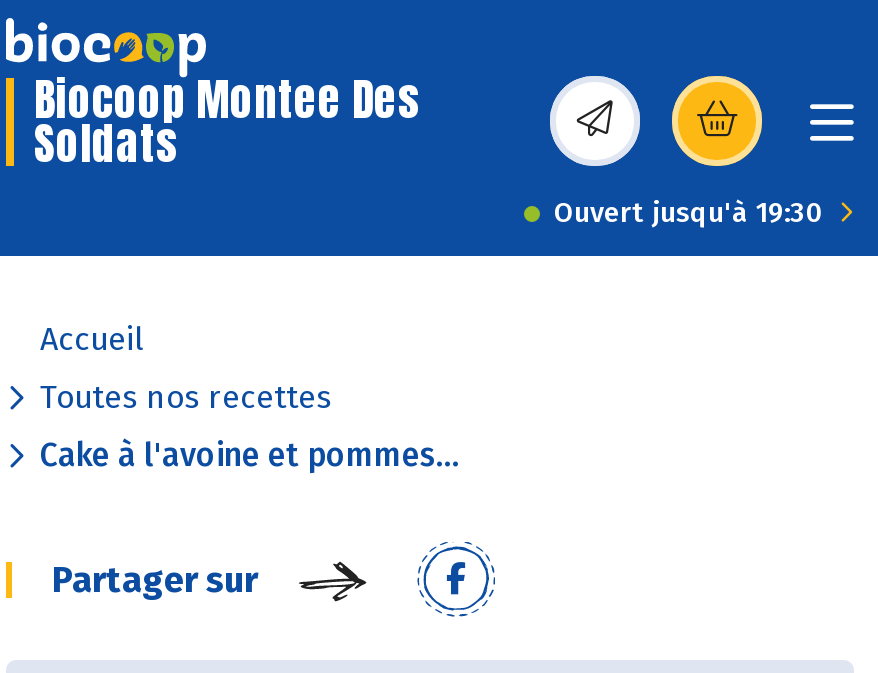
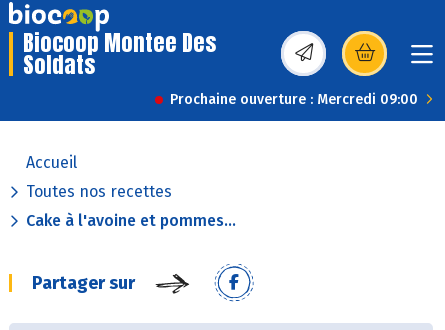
[554,196,824,230] Ouvert jusqu'à 19:30 -> [170,91,418,108] Prochaine ouverture : Mercredi 09:00

